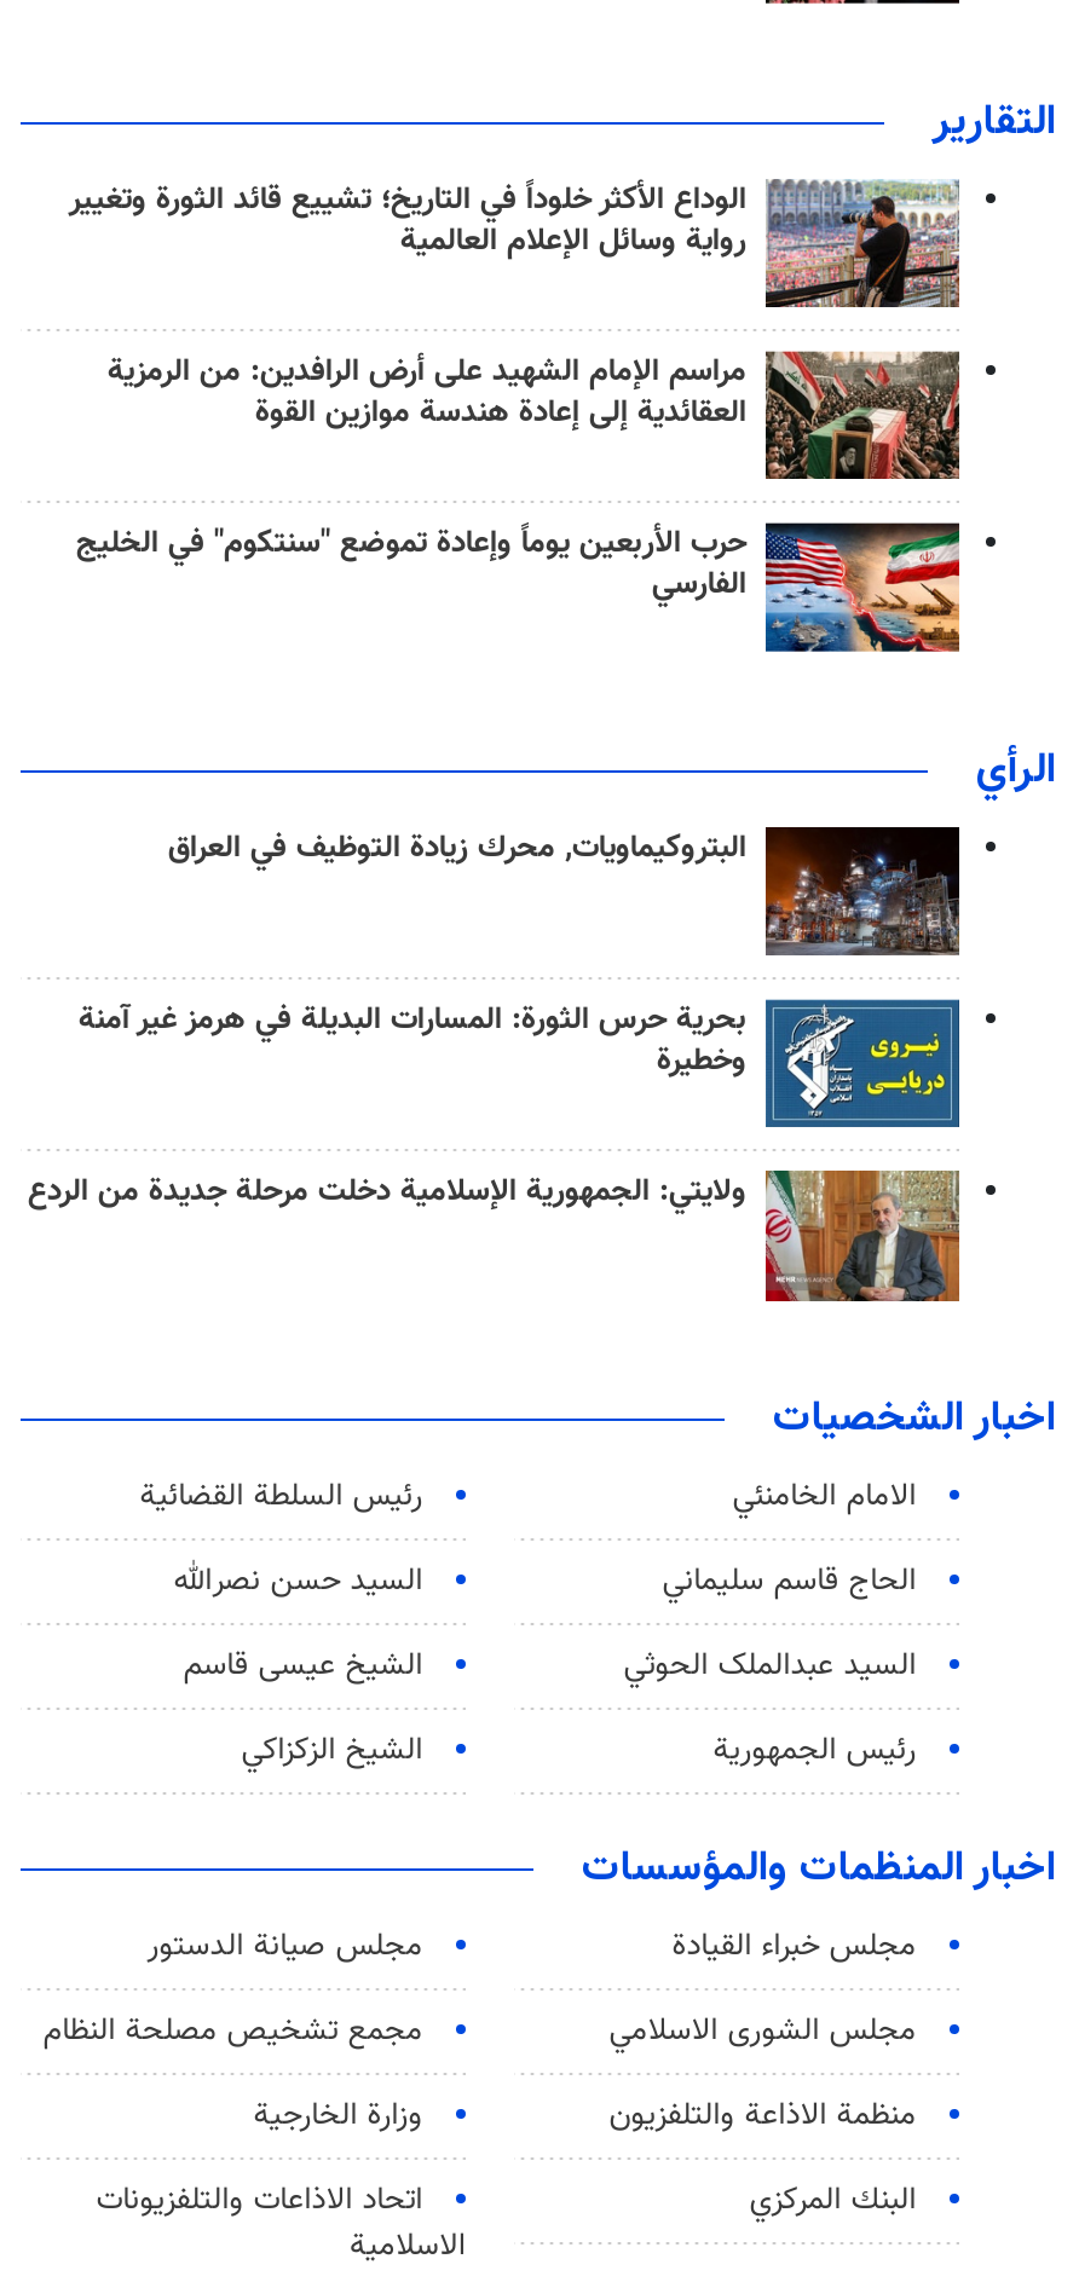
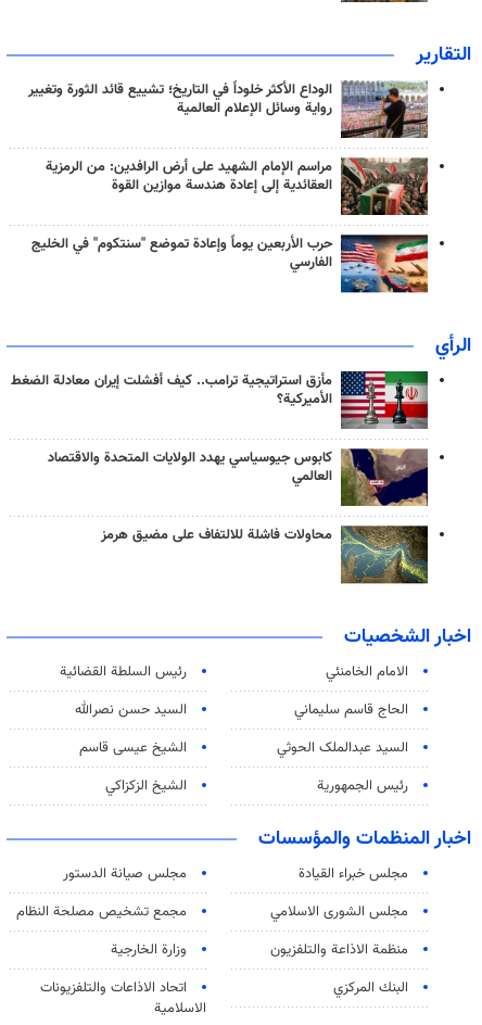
[168,824,962,955] [image] | البتروكيماويات, محرك زيادة التوظيف في العراق -> [11,370,429,429] [image] | مأزق استراتيجية ترامب.. كيف أفشلت إيران معادلة الضغط | الأميركية؟
[79,996,962,1130] [image] | بحرية حرس الثورة: المسارات البديلة في هرمز غير آمنة | وخطيرة -> [48,447,429,507] [image] | كابوس جيوسياسي يهدد الولايات المتحدة والاقتصاد | العالمي
[28,1169,962,1304] [image] | ولايتي: الجمهورية الإسلامية دخلت مرحلة جديدة من الردع -> [101,525,429,585] [image] | محاولات فاشلة للالتفاف على مضيق هرمز

